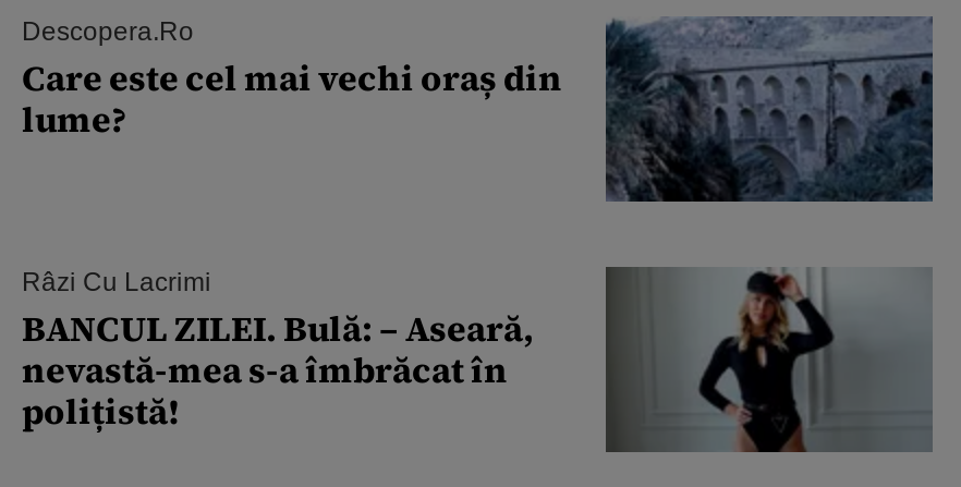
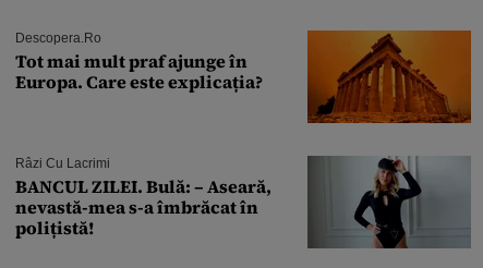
[22,14,935,204] [image] | Care este cel mai vechi oraș din | lume? -> [15,29,472,124] [image] | Tot mai mult praf ajunge în | Europa. Care este explicația?

